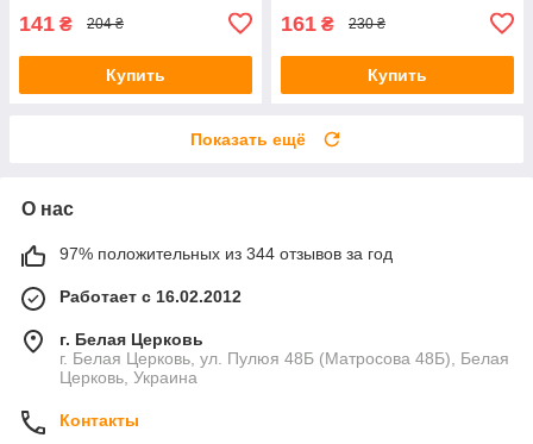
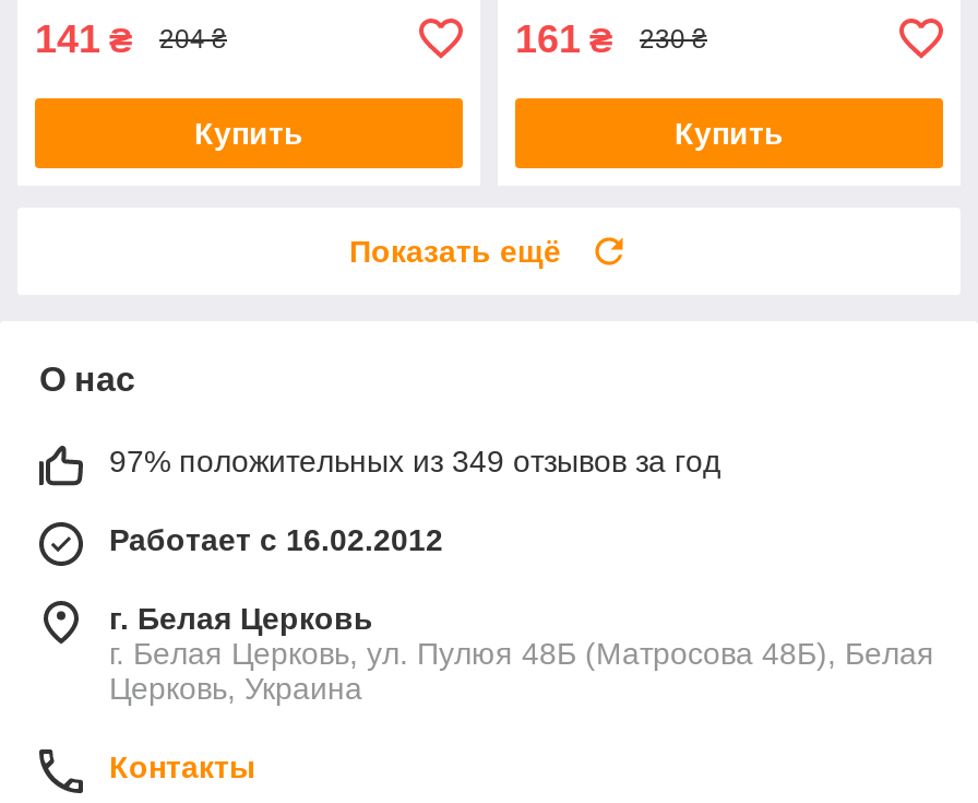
[59,244,393,263] 97% положительных из 344 отзывов за год -> [109,443,720,478] 97% положительных из 349 отзывов за год

